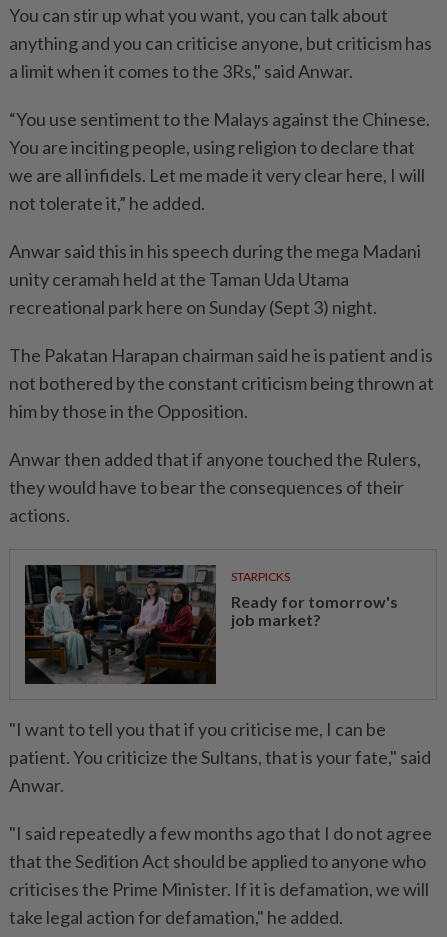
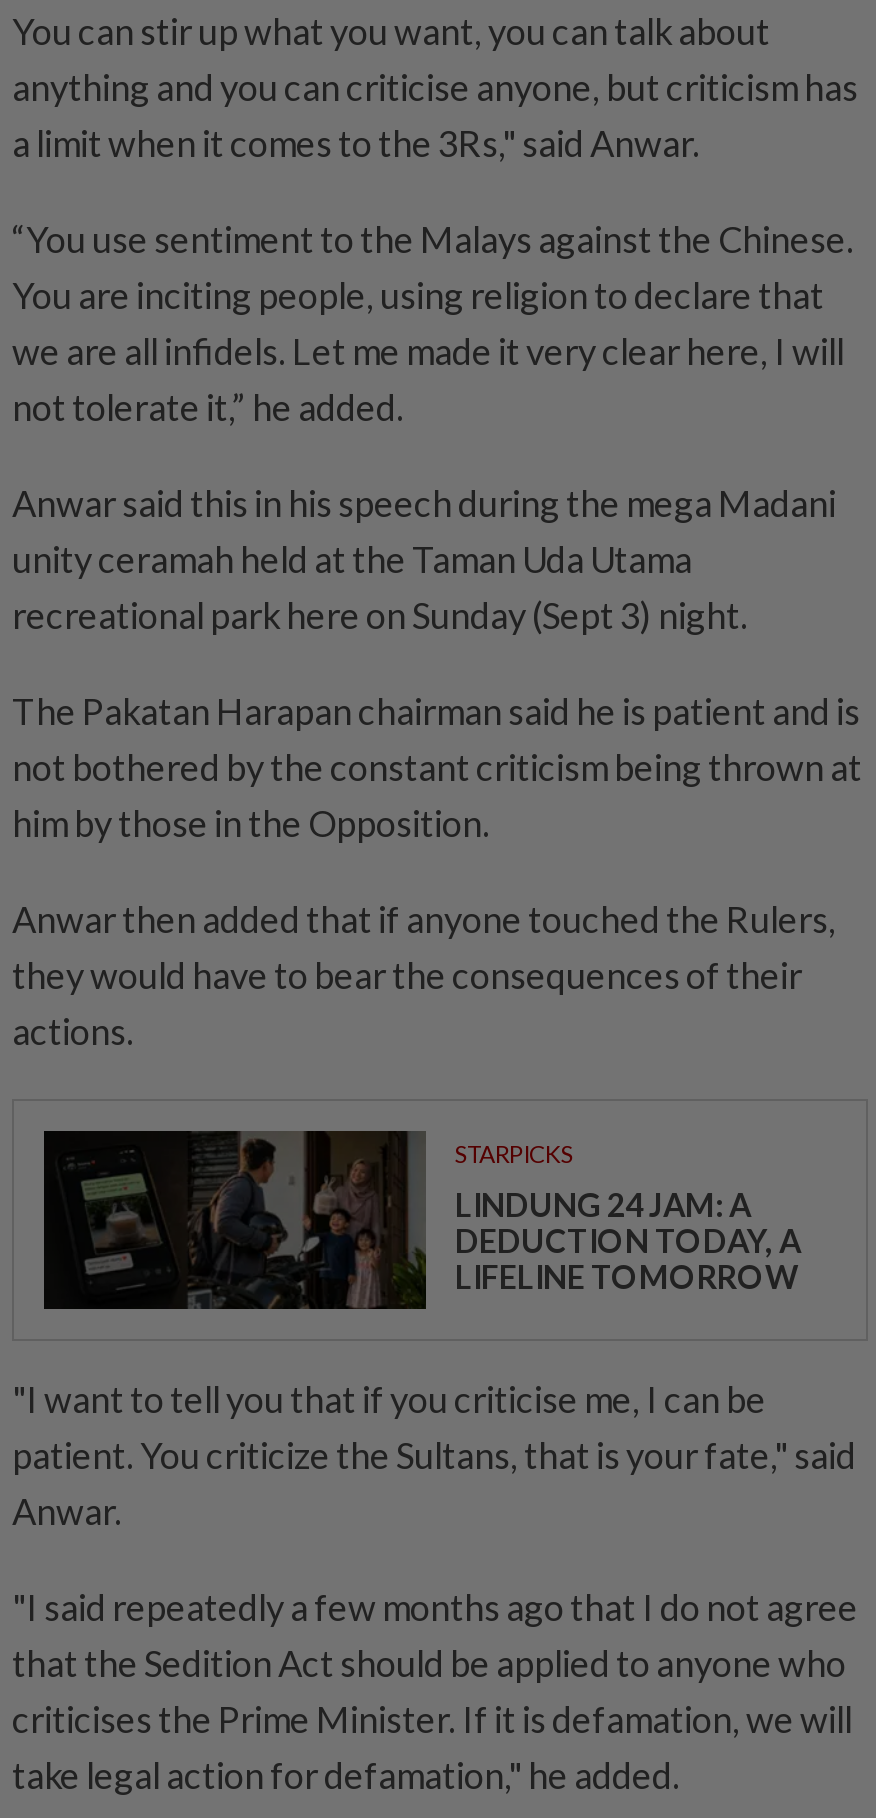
[24,564,397,685] [image] | Ready for tomorrow's | job market? -> [46,1130,801,1310] [image] | LINDUNG 24 JAM: A | DEDUCTION TODAY, A | LIFELINE TOMORROW

